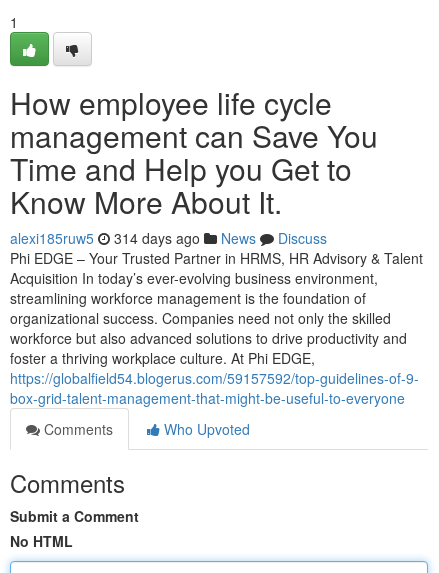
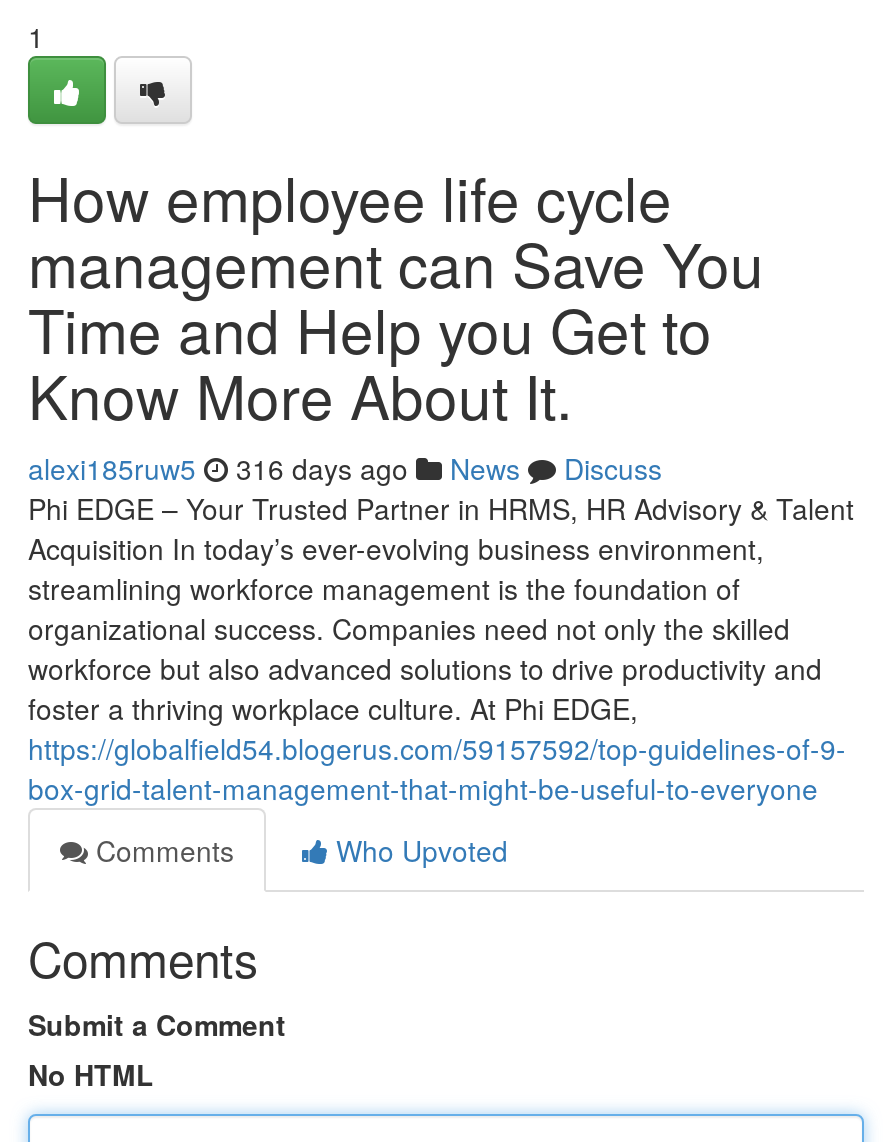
[10,228,327,248] alexi185ruw5 314 days ago News Discuss -> [28,448,662,488] alexi185ruw5 316 days ago News Discuss

